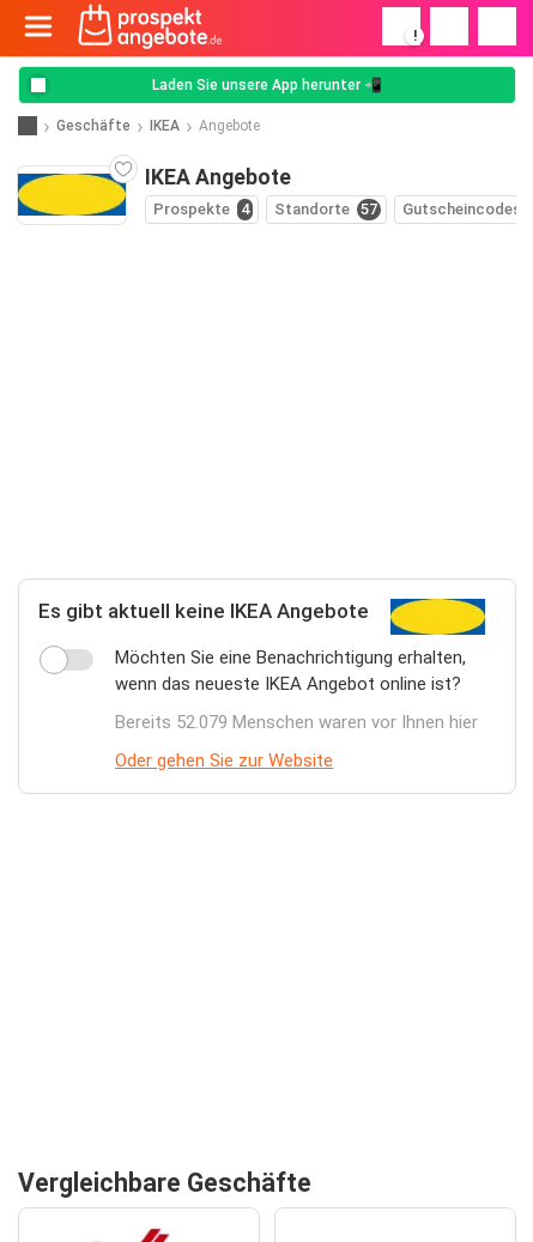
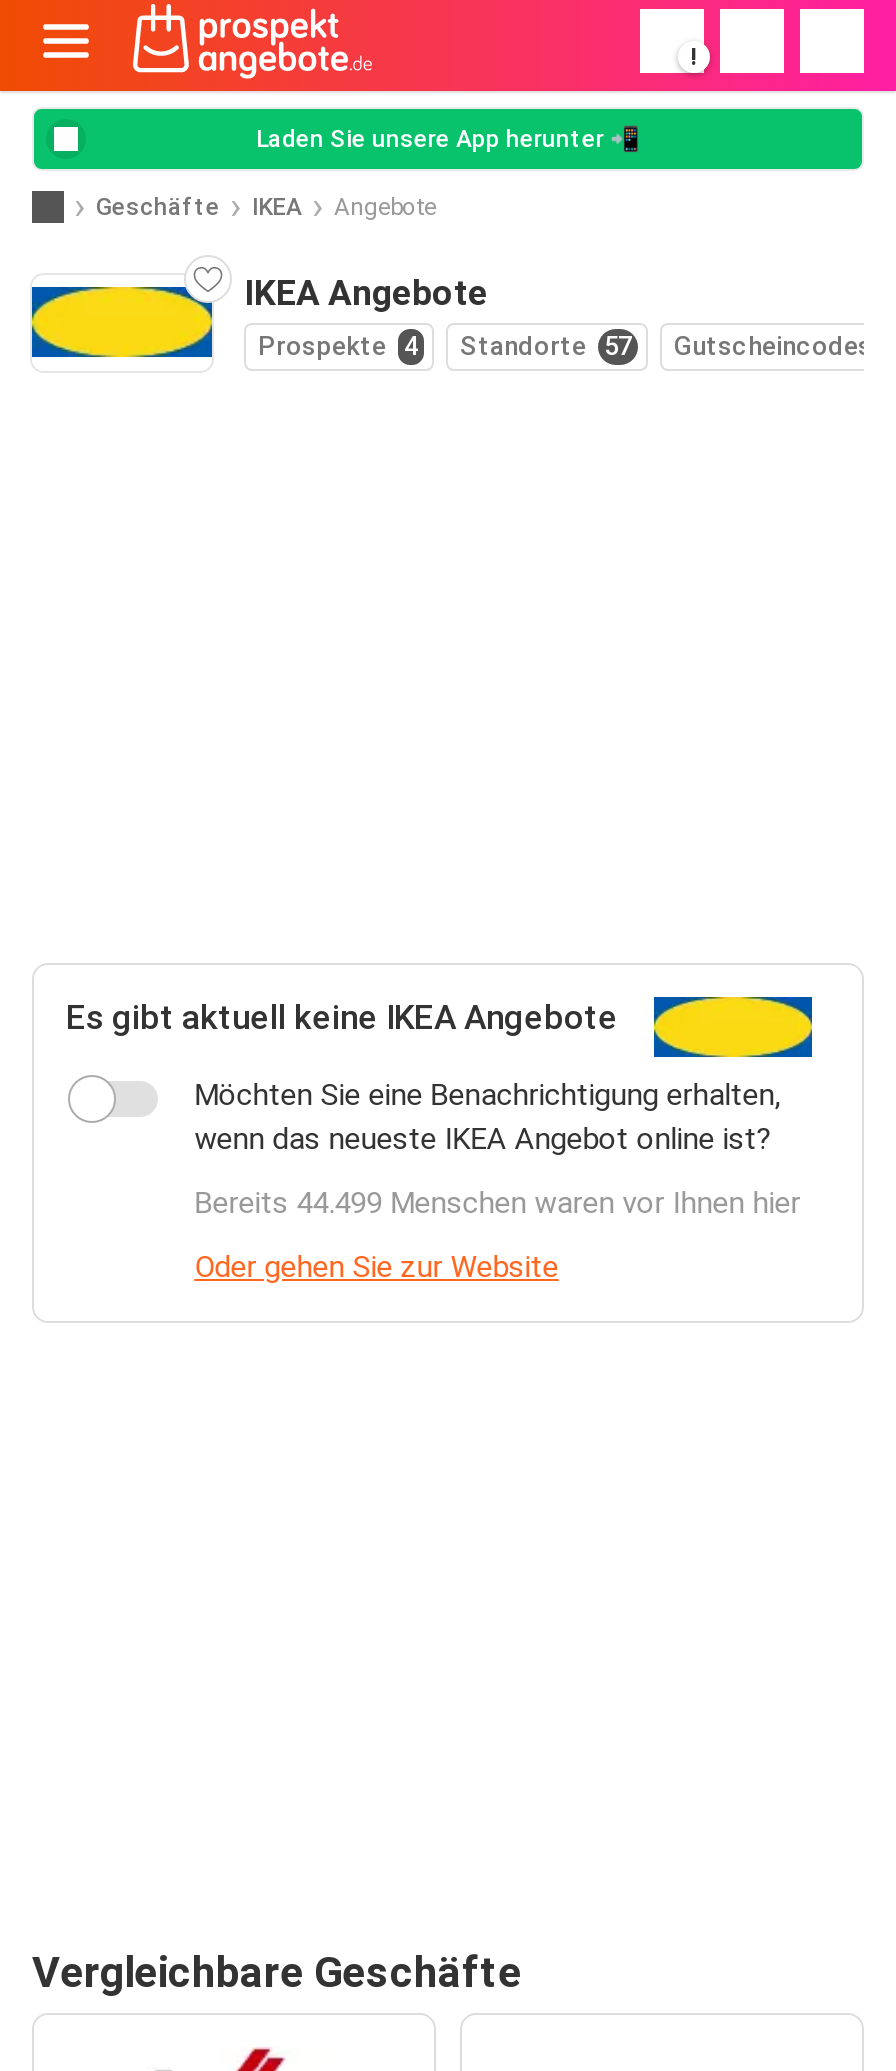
[115,711,478,733] Bereits 52.079 Menschen waren vor Ihnen hier -> [194,1185,800,1221] Bereits 44.499 Menschen waren vor Ihnen hier

